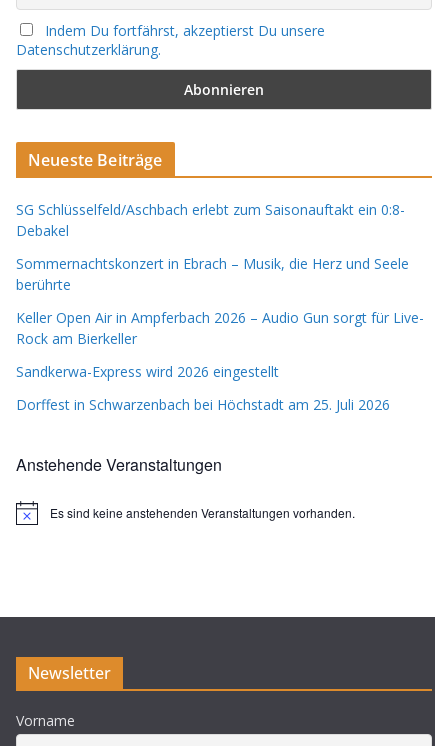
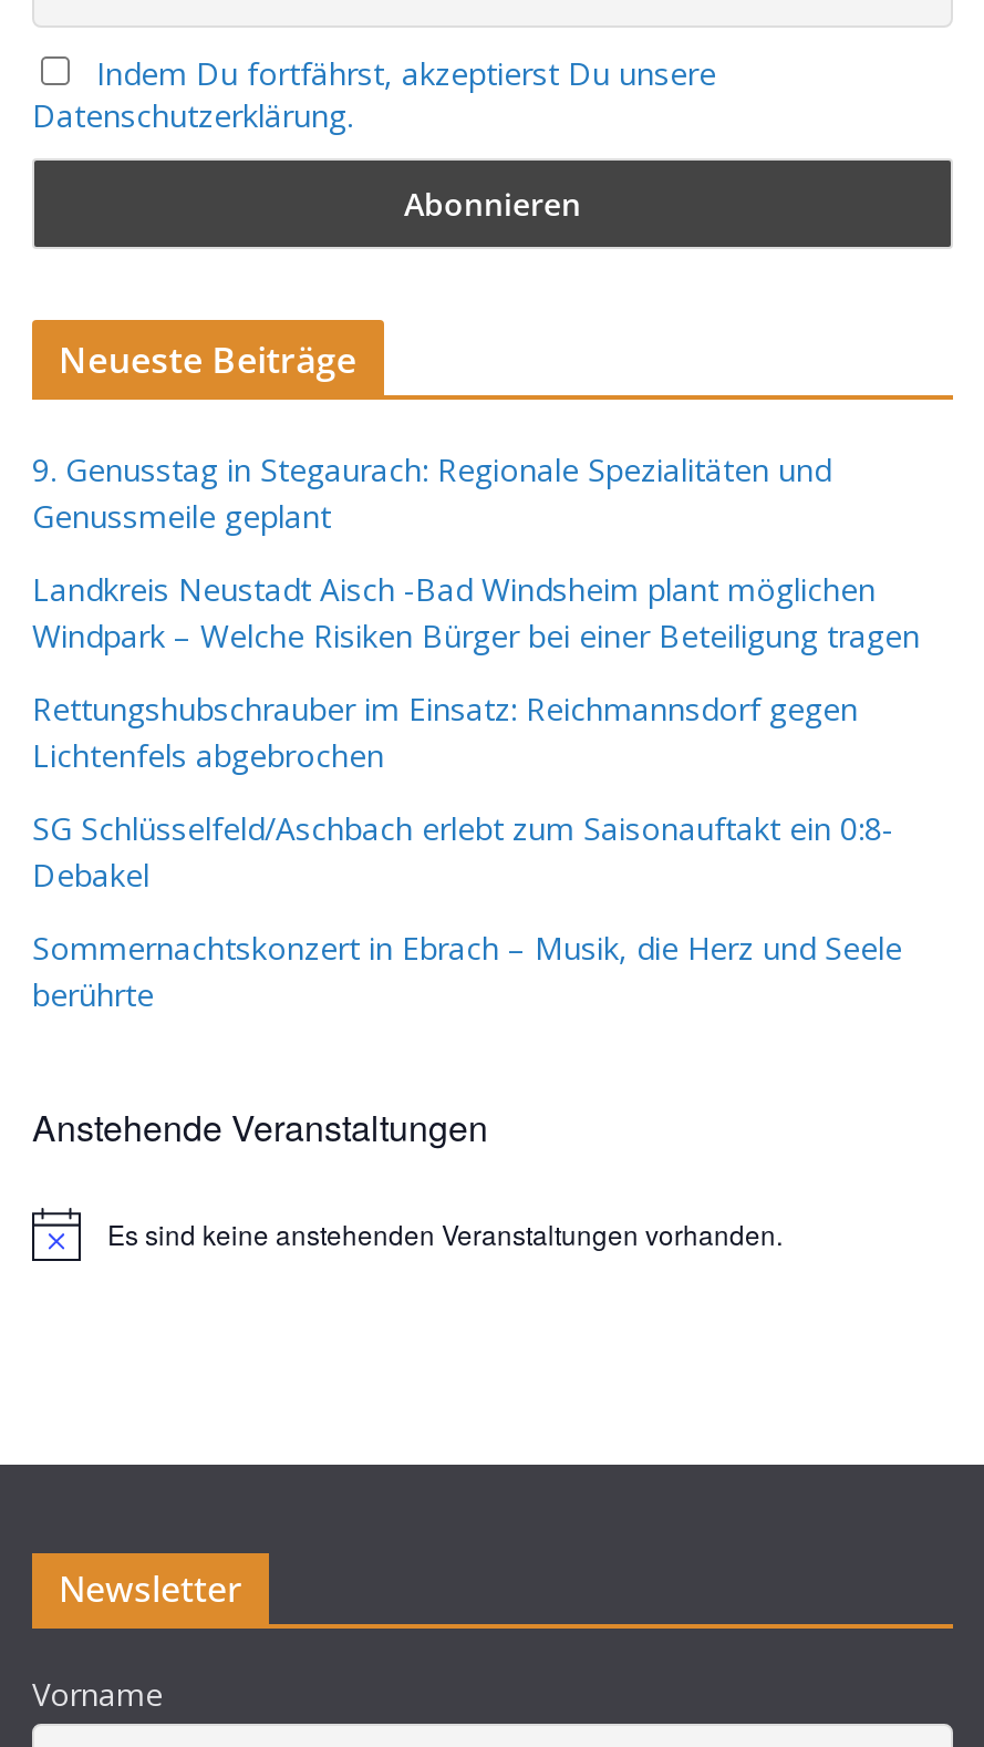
none -> [32,448,920,776] 9. Genusstag in Stegaurach: Regionale Spezialitäten und | Genussmeile geplant | Landkreis Neustadt Aisch -Bad Windsheim plant möglichen | Windpark – Welche Risiken Bürger bei einer Beteiligung tragen | Rettungshubschrauber im Einsatz: Reichmannsdorf gegen | Lichtenfels abgebrochen
moved [16,200,409,294] -> [32,807,902,1015]: SG Schlüsselfeld/Aschbach erlebt zum Saisonauftakt ein 0:8- | Debakel | Sommernachtskonzert in Ebrach – Musik, die Herz und Seele | berührte
[16,308,424,414] Keller Open Air in Ampferbach 2026 – Audio Gun sorgt für Live- | Rock am Bierkeller | Sandkerwa-Express wird 2026 eingestellt | Dorffest in Schwarzenbach bei Höchstadt am 25. Juli 2026 -> none

